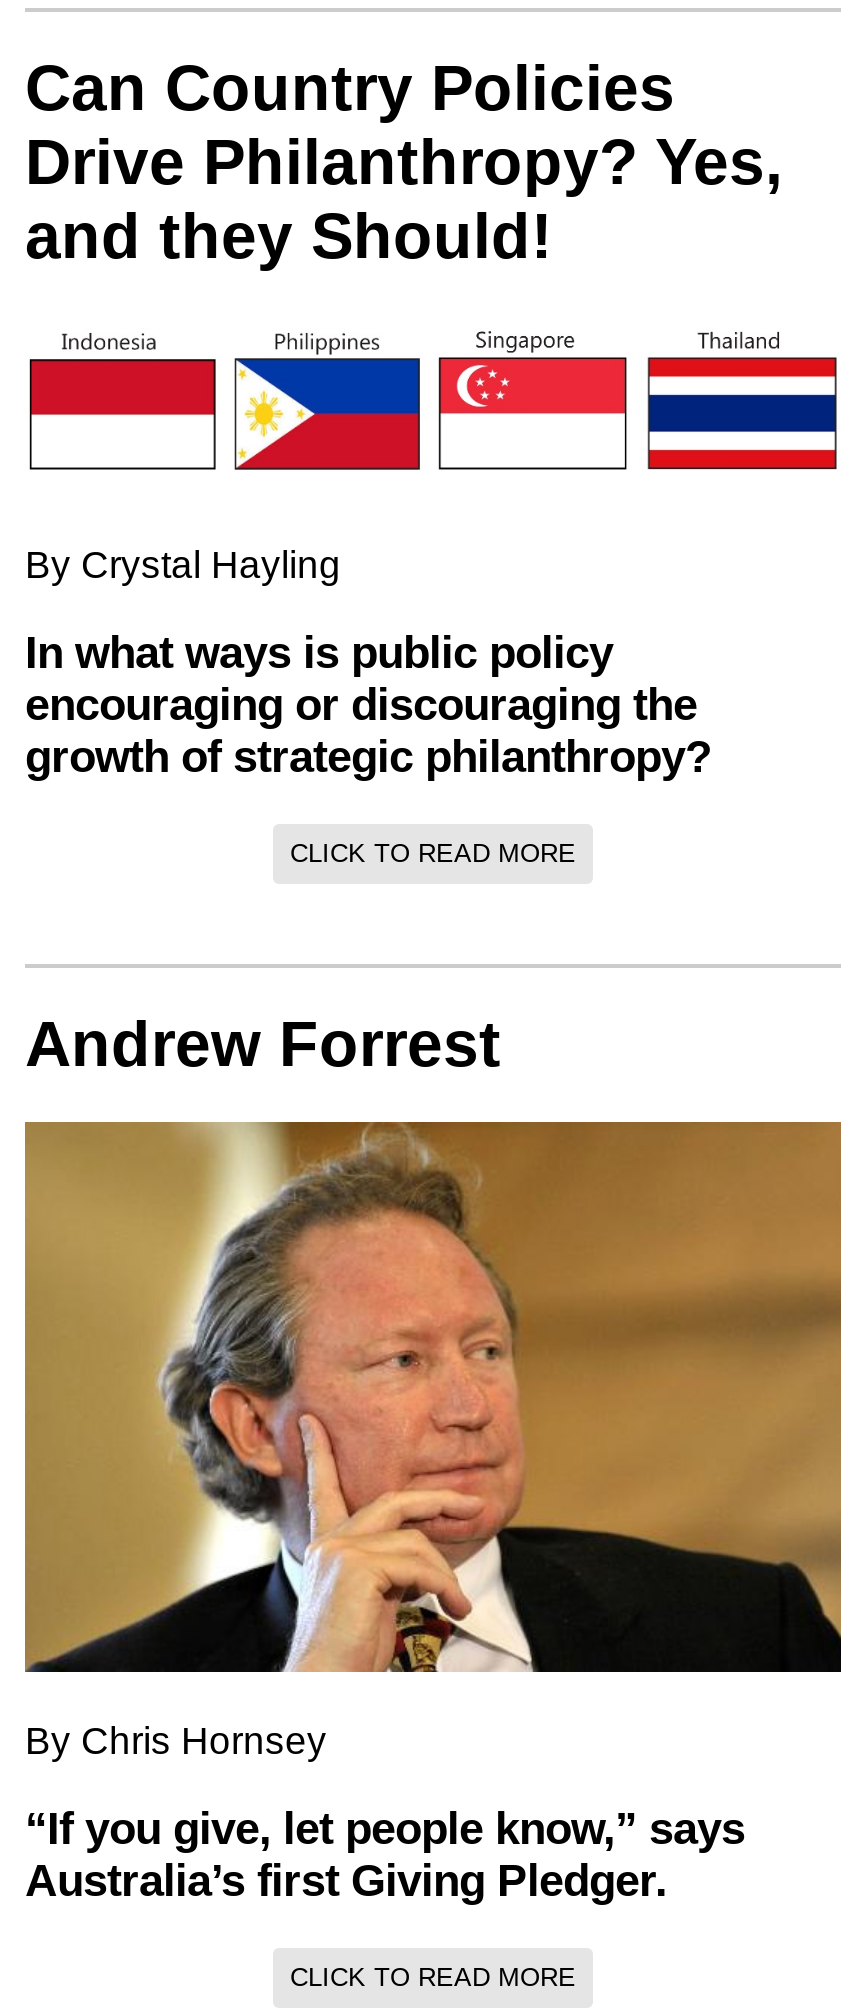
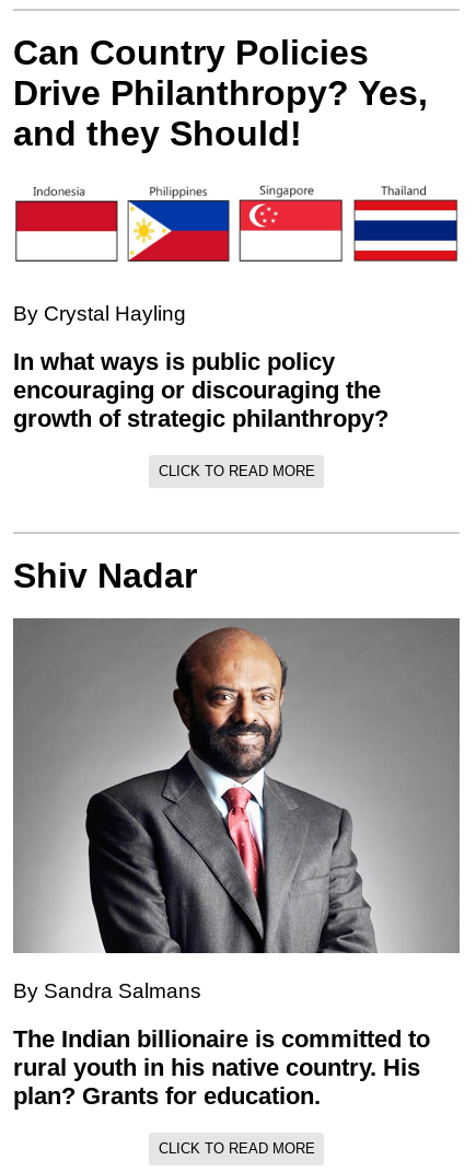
[25,1007,501,1079] Andrew Forrest -> [13,555,197,595] Shiv Nadar
[25,1120,841,1761] [image] | By Chris Hornsey -> [13,617,460,1002] [image] | By Sandra Salmans
[25,1803,745,1905] “If you give, let people know,” says | Australia’s first Giving Pledger. -> [13,1025,430,1110] The Indian billionaire is committed to | rural youth in his native country. His | plan? Grants for education.

